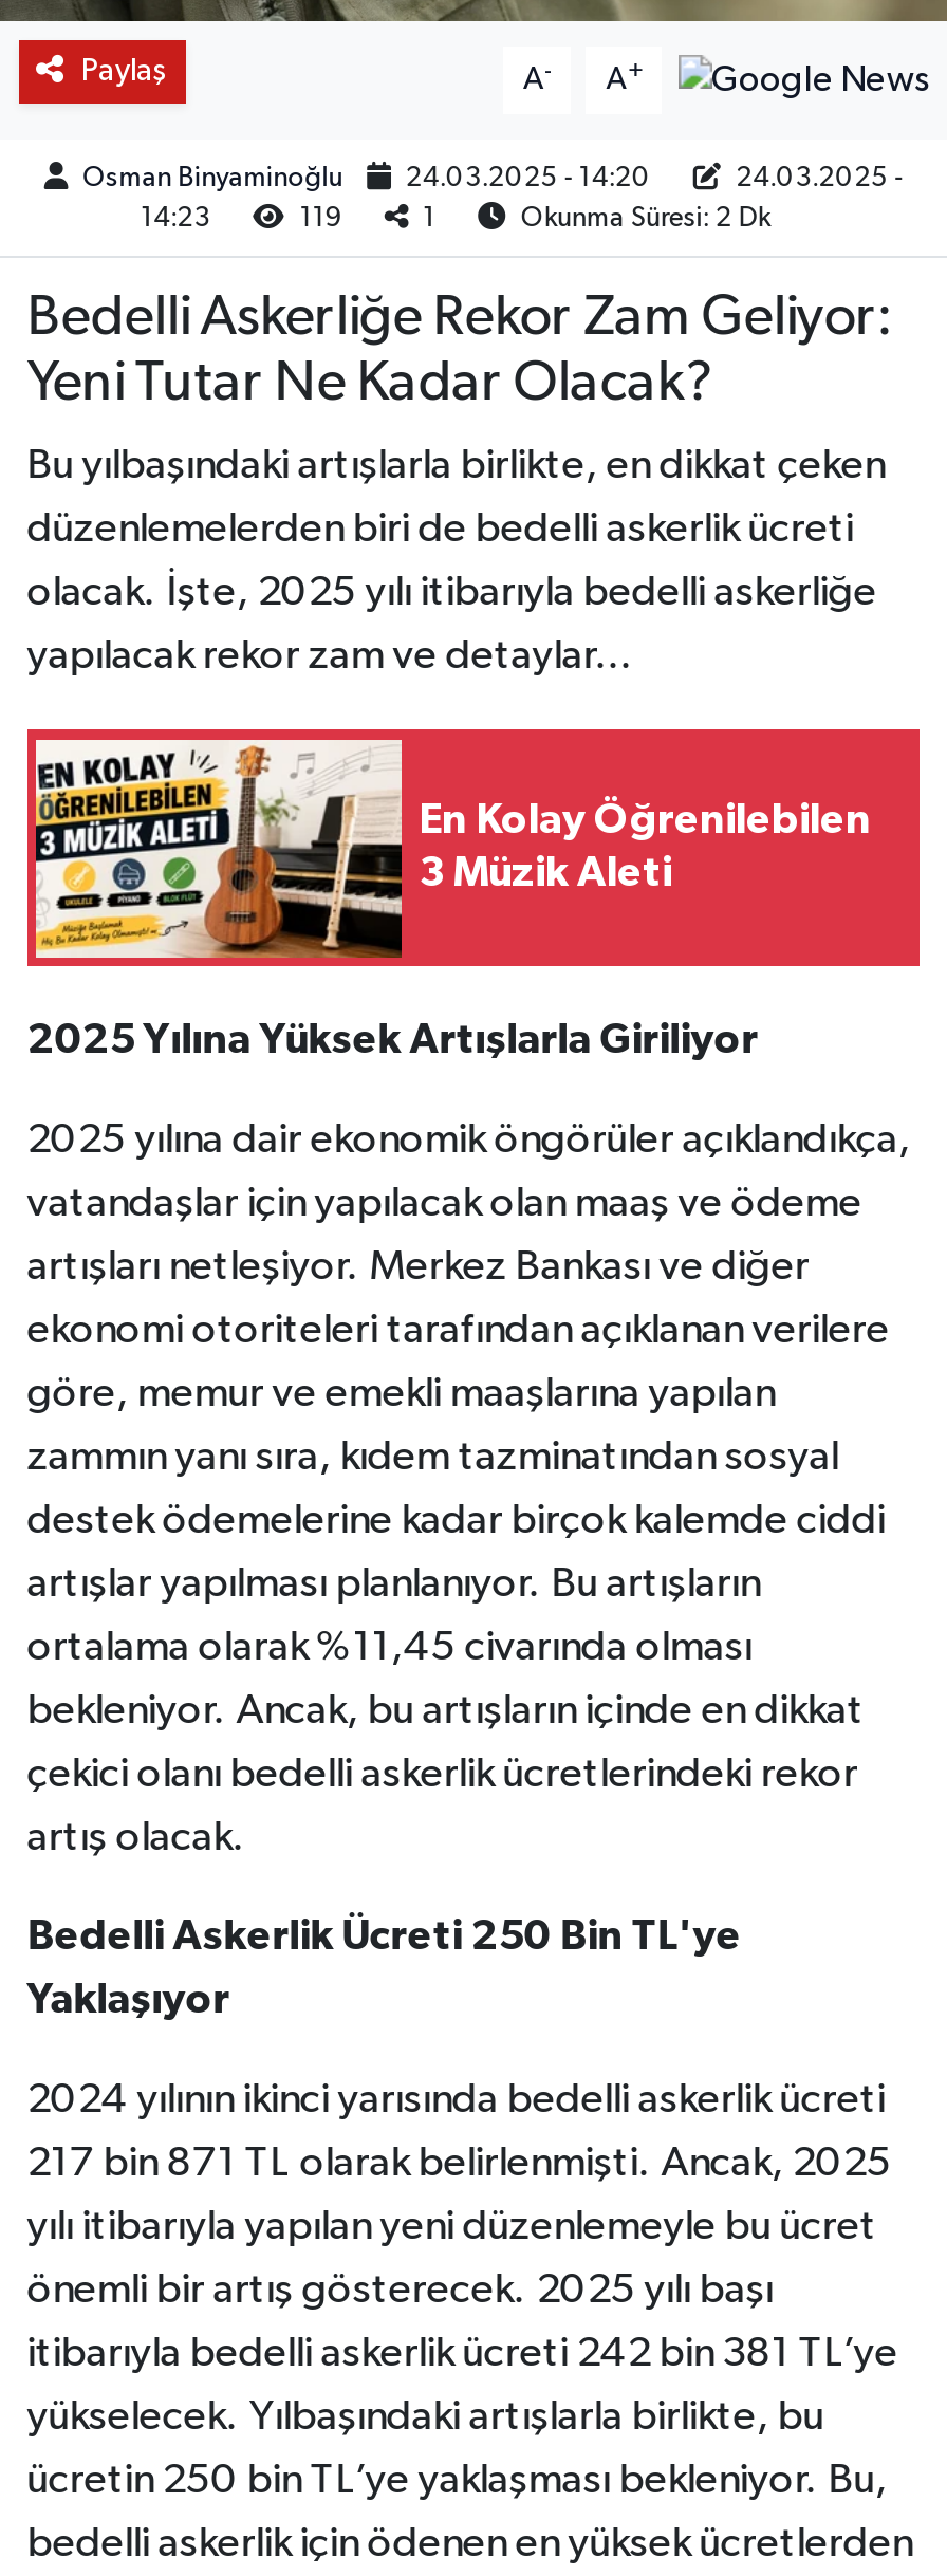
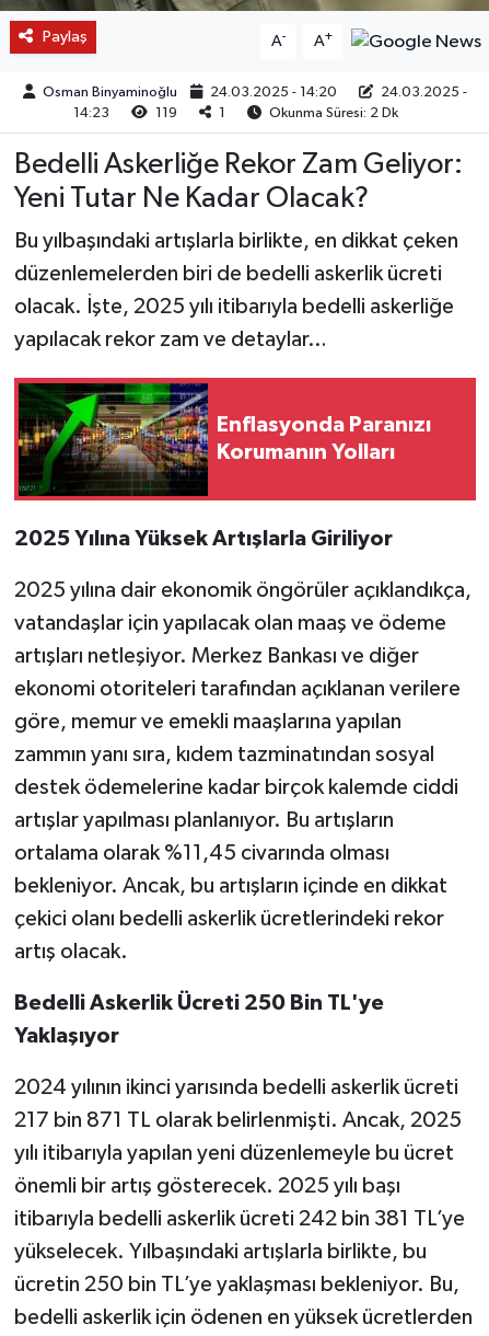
[34,738,871,960] [image] | En Kolay Öğrenilebilen | 3 Müzik Aleti -> [18,382,431,497] [image] | Enflasyonda Paranızı | Korumanın Yolları

